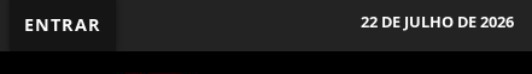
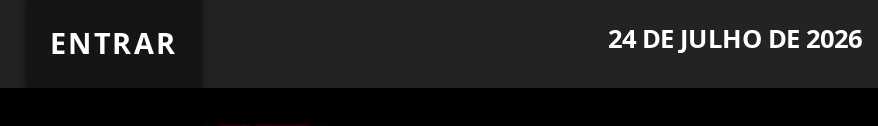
[361,11,514,32] 22 DE JULHO DE 2026 -> [608,20,862,56] 24 DE JULHO DE 2026

